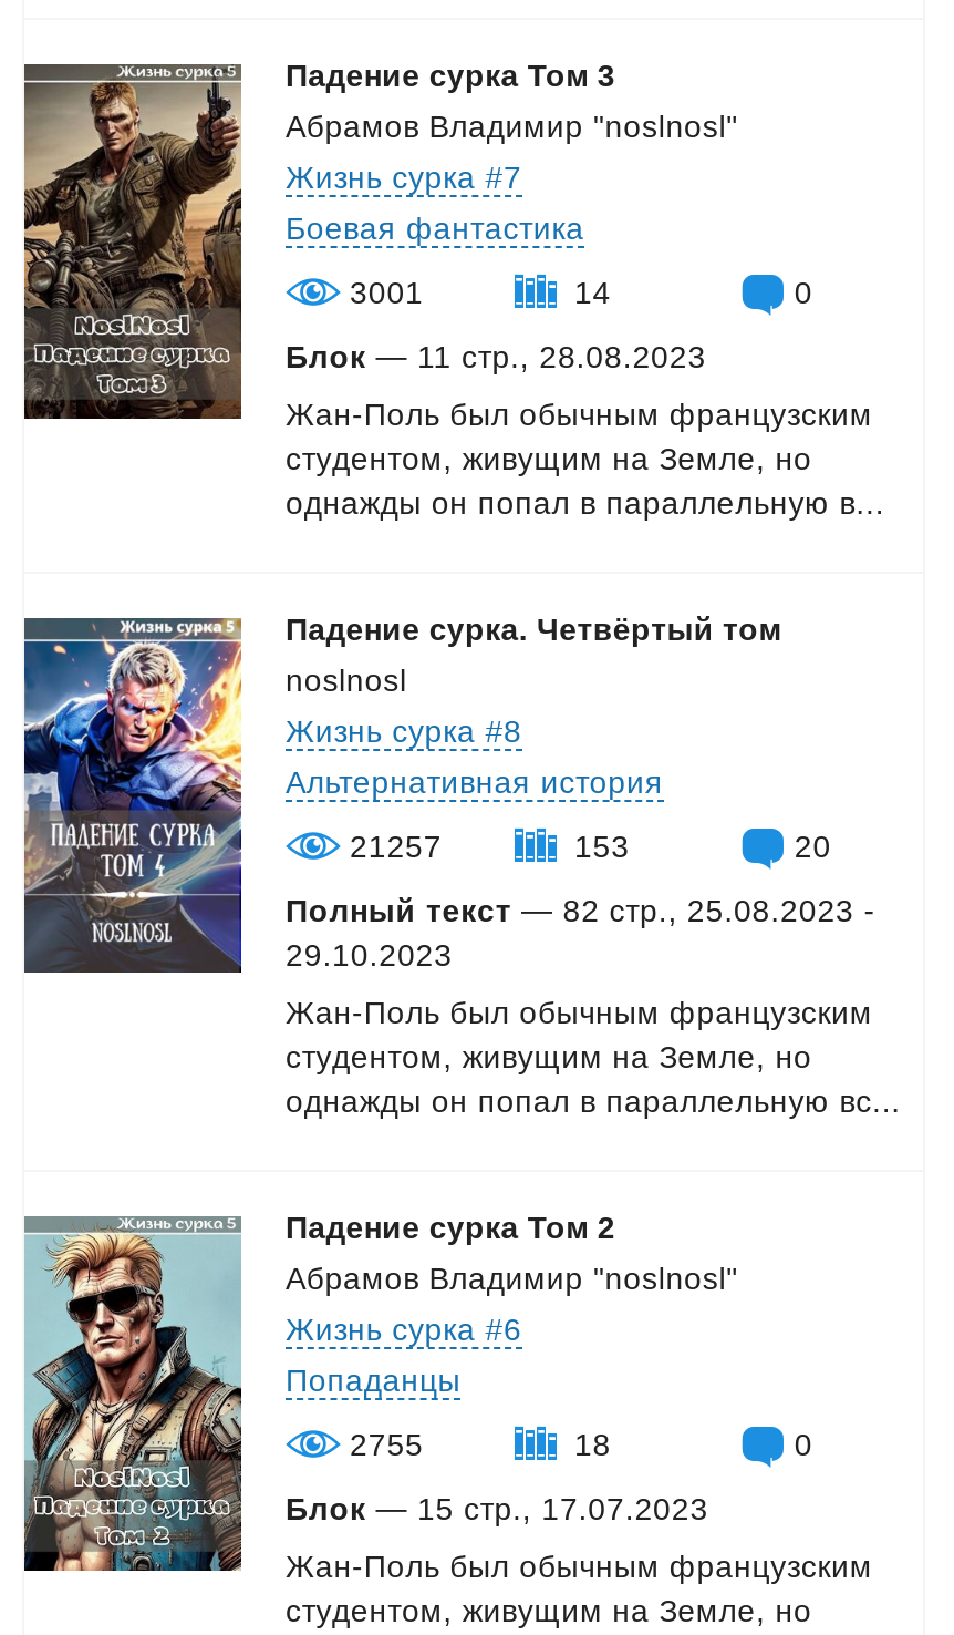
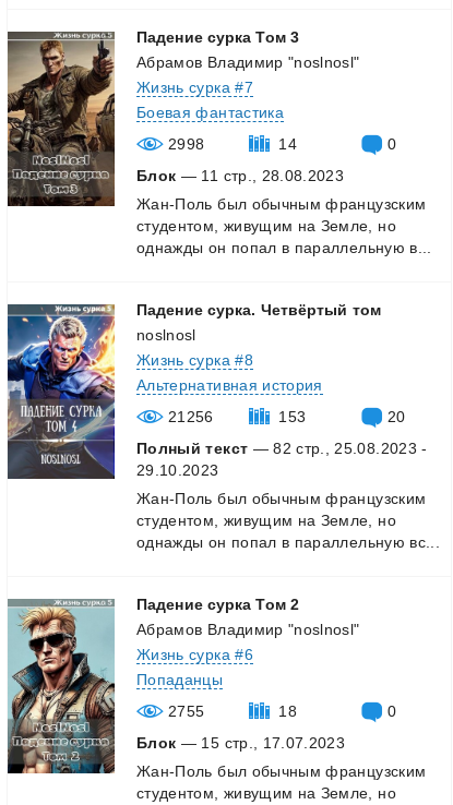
[350,275,424,310] 3001 -> [168,135,205,153] 2998
[350,829,442,864] 21257 -> [168,408,214,425] 21256

